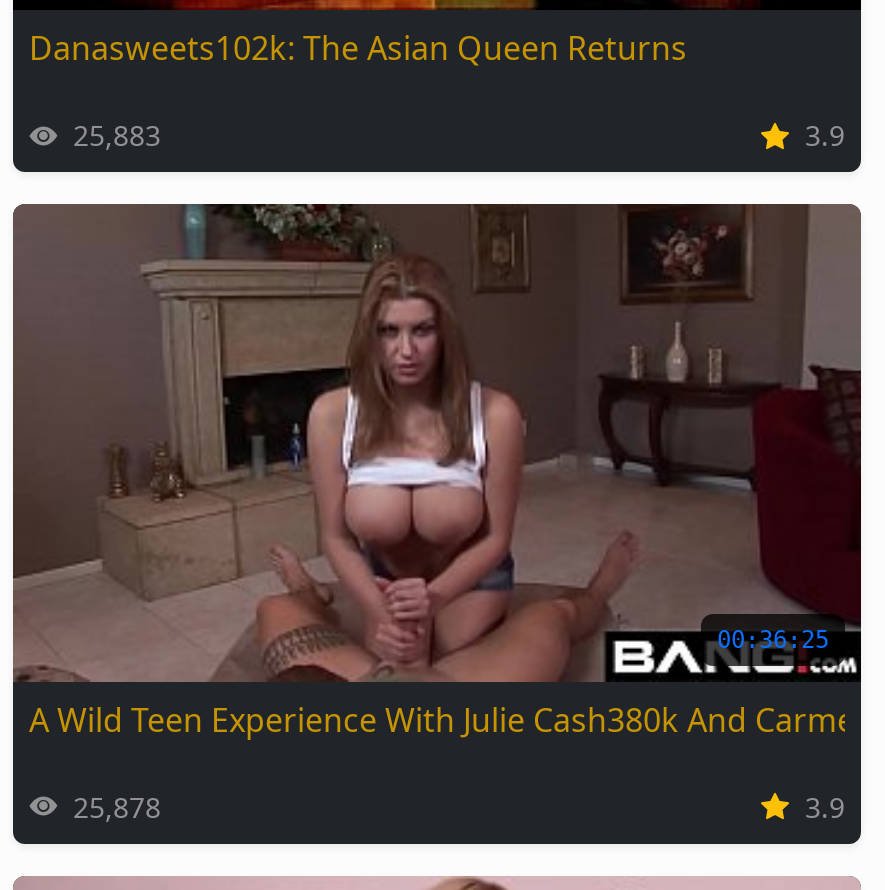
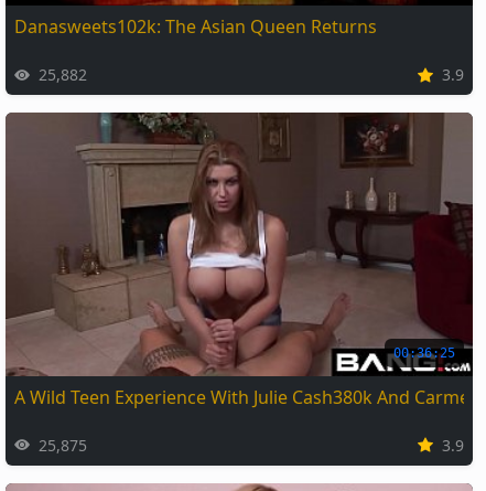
[65,116,161,154] 25,883 -> [34,64,87,85] 25,882
[65,787,161,825] 25,878 -> [34,434,87,455] 25,875

